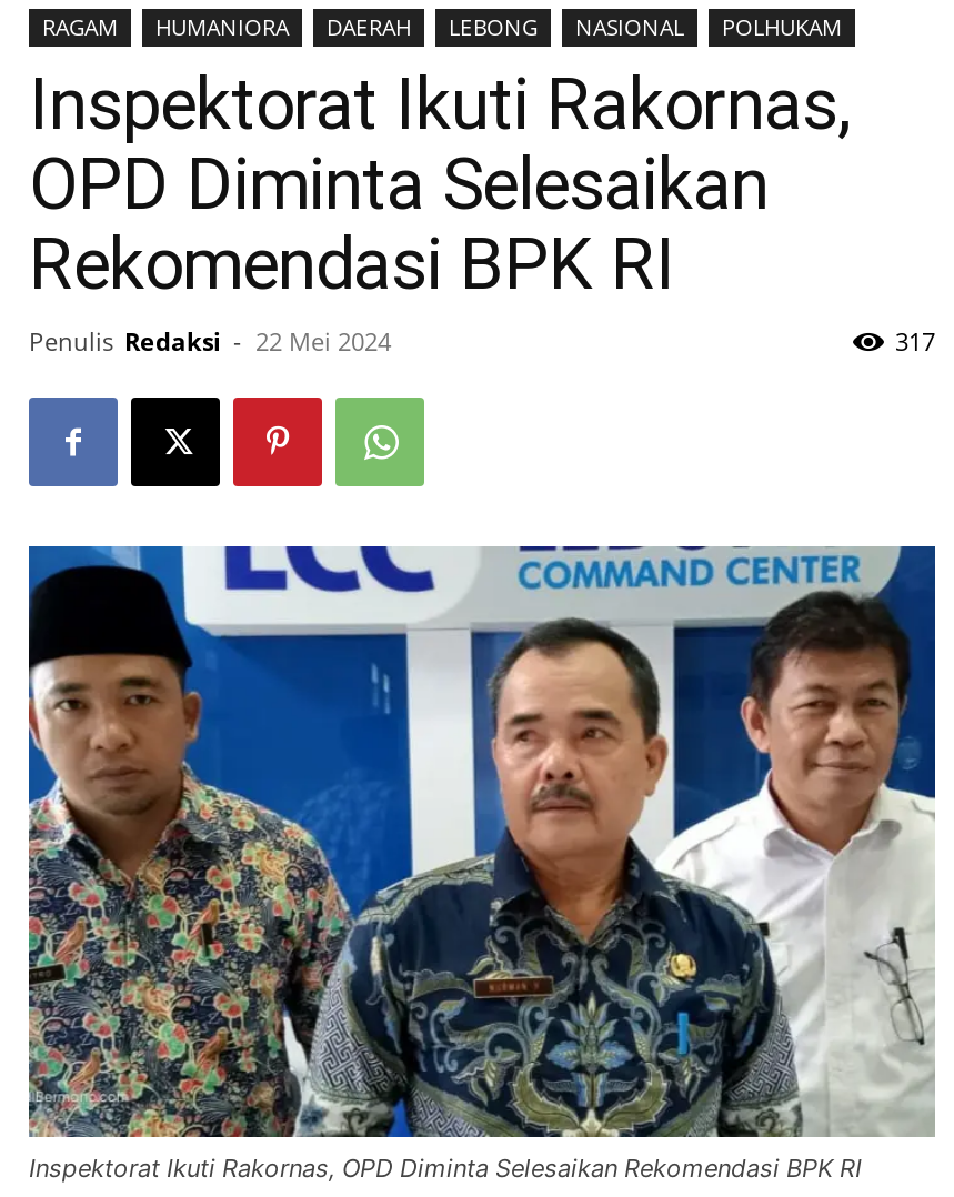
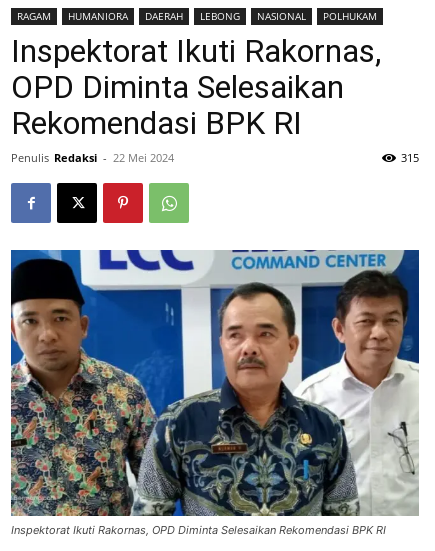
[895,324,935,358] 317 -> [401,150,419,165] 315

